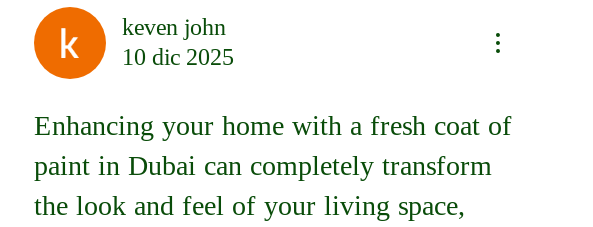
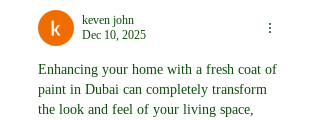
[122,43,234,71] 10 dic 2025 -> [82,28,146,42] Dec 10, 2025

